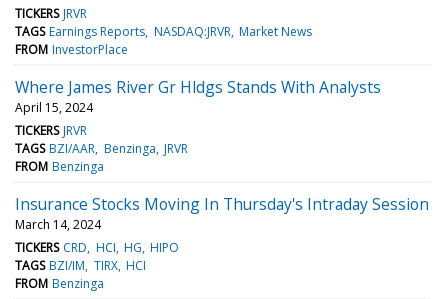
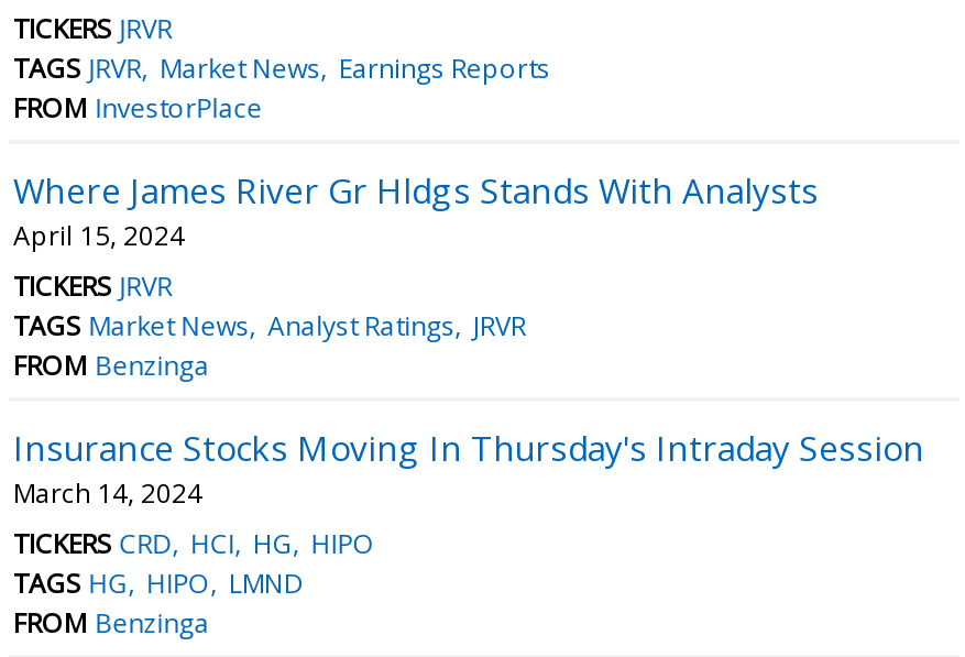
[15,23,312,40] TAGS Earnings Reports NASDAQ:JRVR Market News -> [13,49,550,86] TAGS JRVR Market News Earnings Reports
[15,140,188,157] TAGS BZI/AAR Benzinga JRVR -> [13,307,526,344] TAGS Market News Analyst Ratings JRVR
[15,257,146,274] TAGS BZI/IM TIRX HCI -> [13,564,303,602] TAGS HG HIPO LMND

